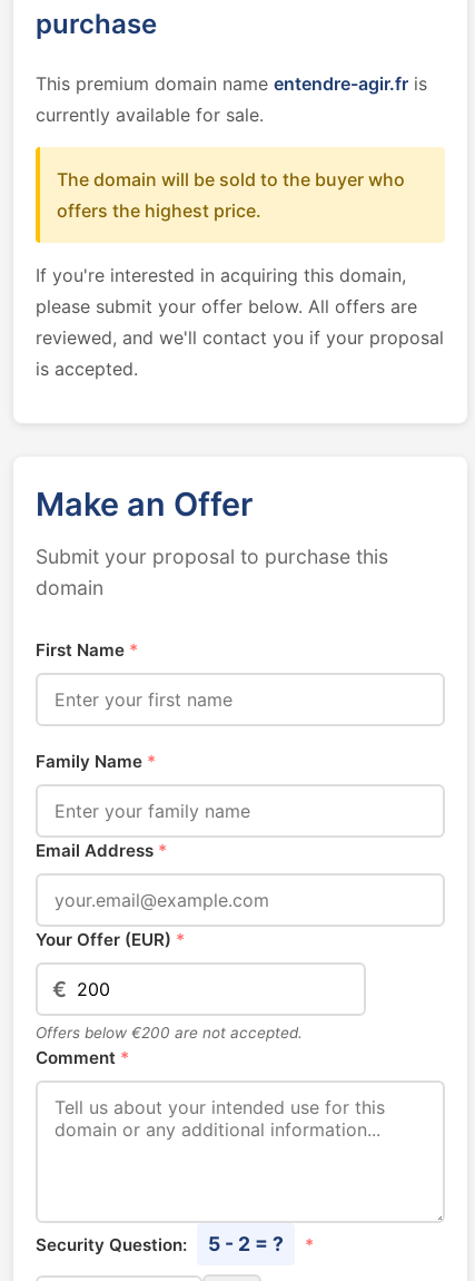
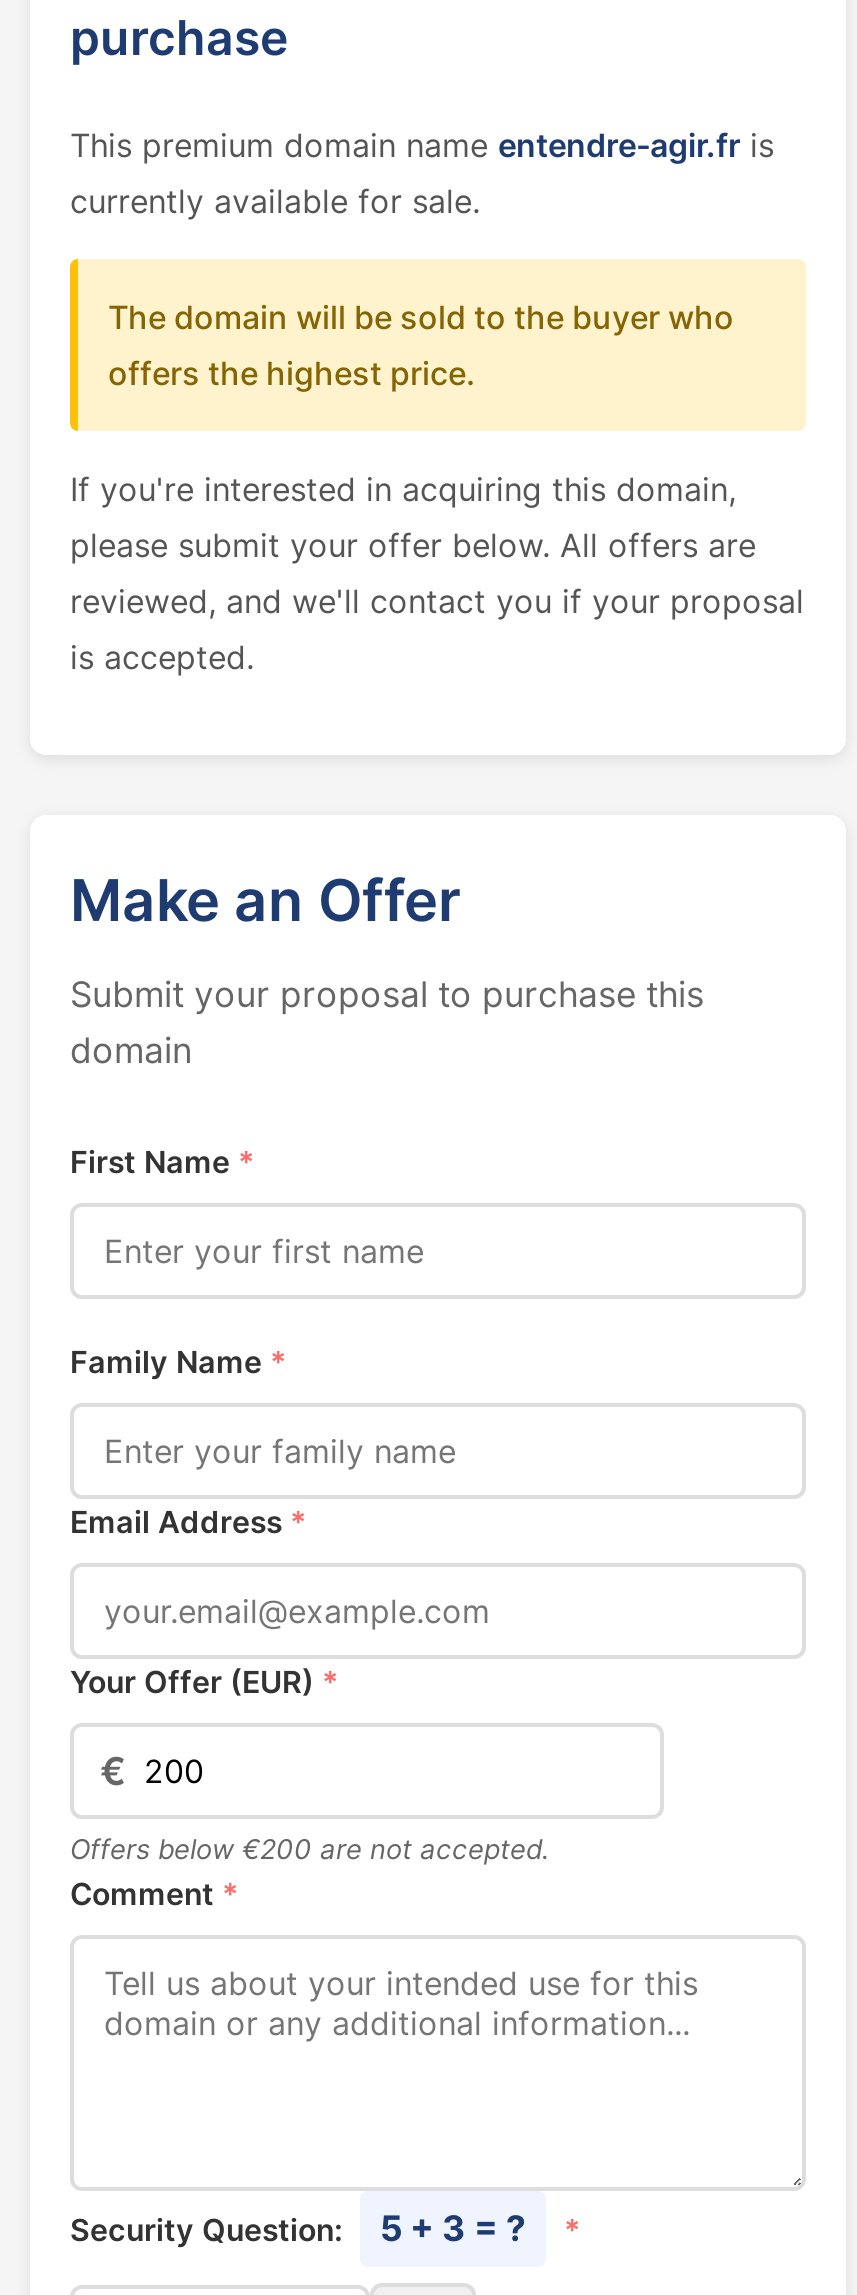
[208,1232,284,1255] 5 - 2 = ? -> [380,2207,526,2249] 5 + 3 = ?

